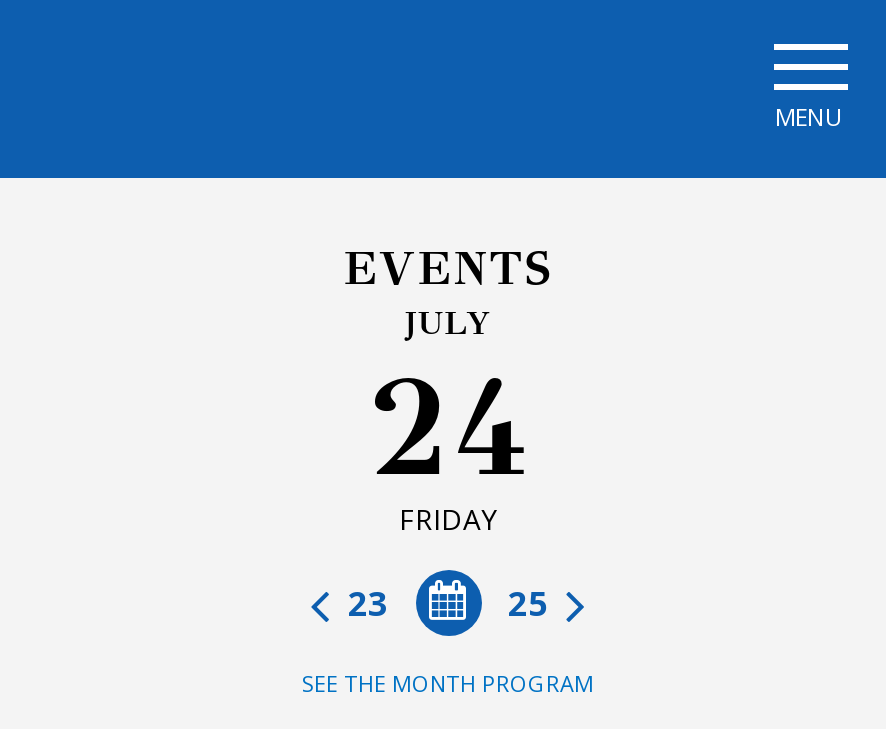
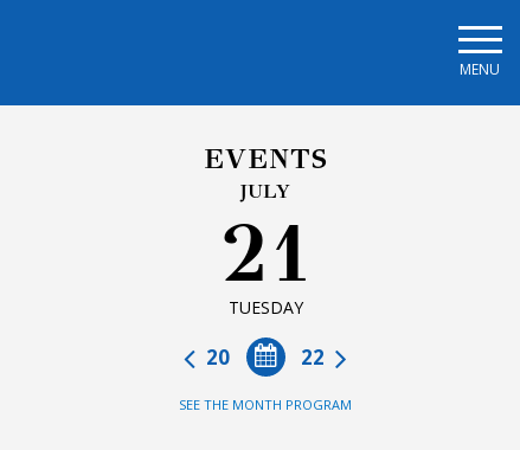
[366,346,530,538] 24 | FRIDAY -> [219,205,312,319] 21 | TUESDAY
[340,580,556,626] 25 | 23 -> [201,343,329,371] 22 | 20

